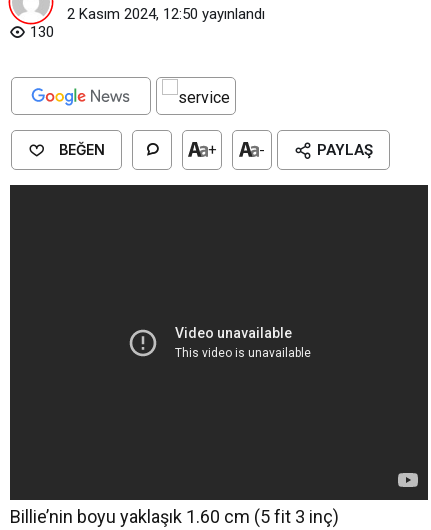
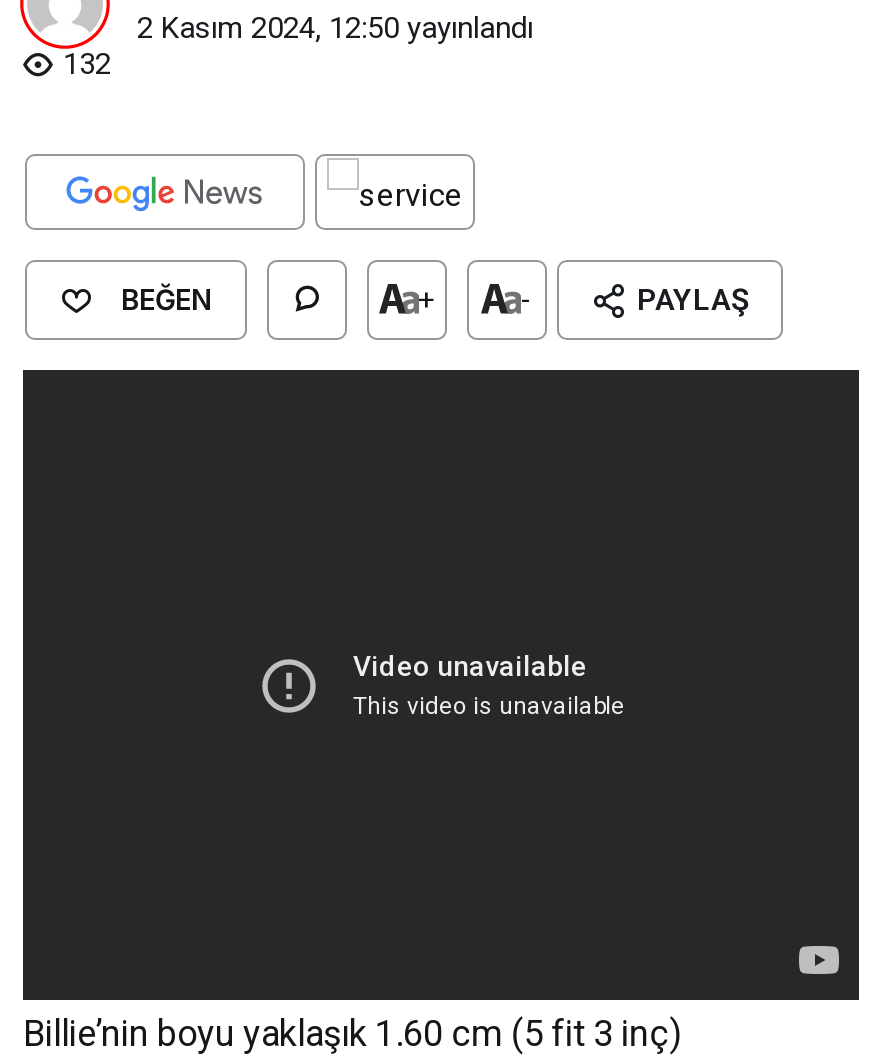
[30,22,54,40] 130 -> [63,45,111,81] 132

